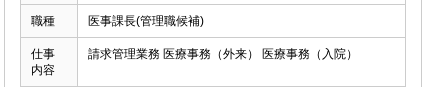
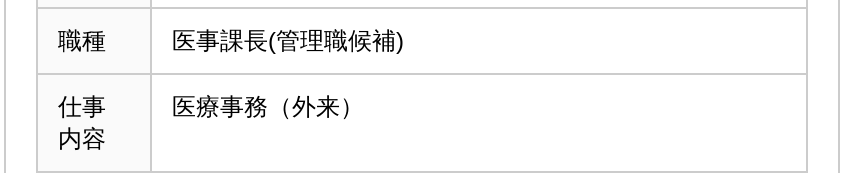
[88,47,358,61] 請求管理業務 医療事務（外来） 医療事務（入院） -> [172,93,364,121] 医療事務（外来）

